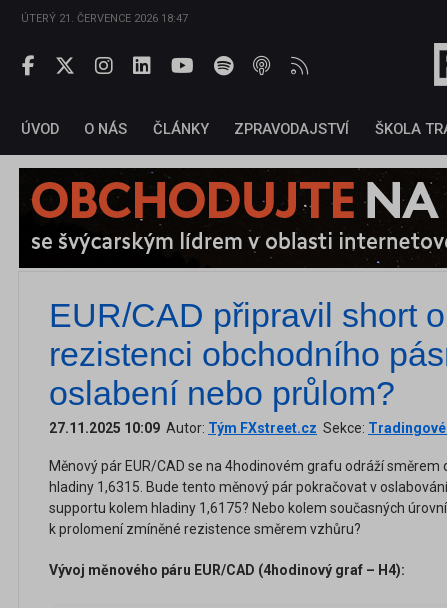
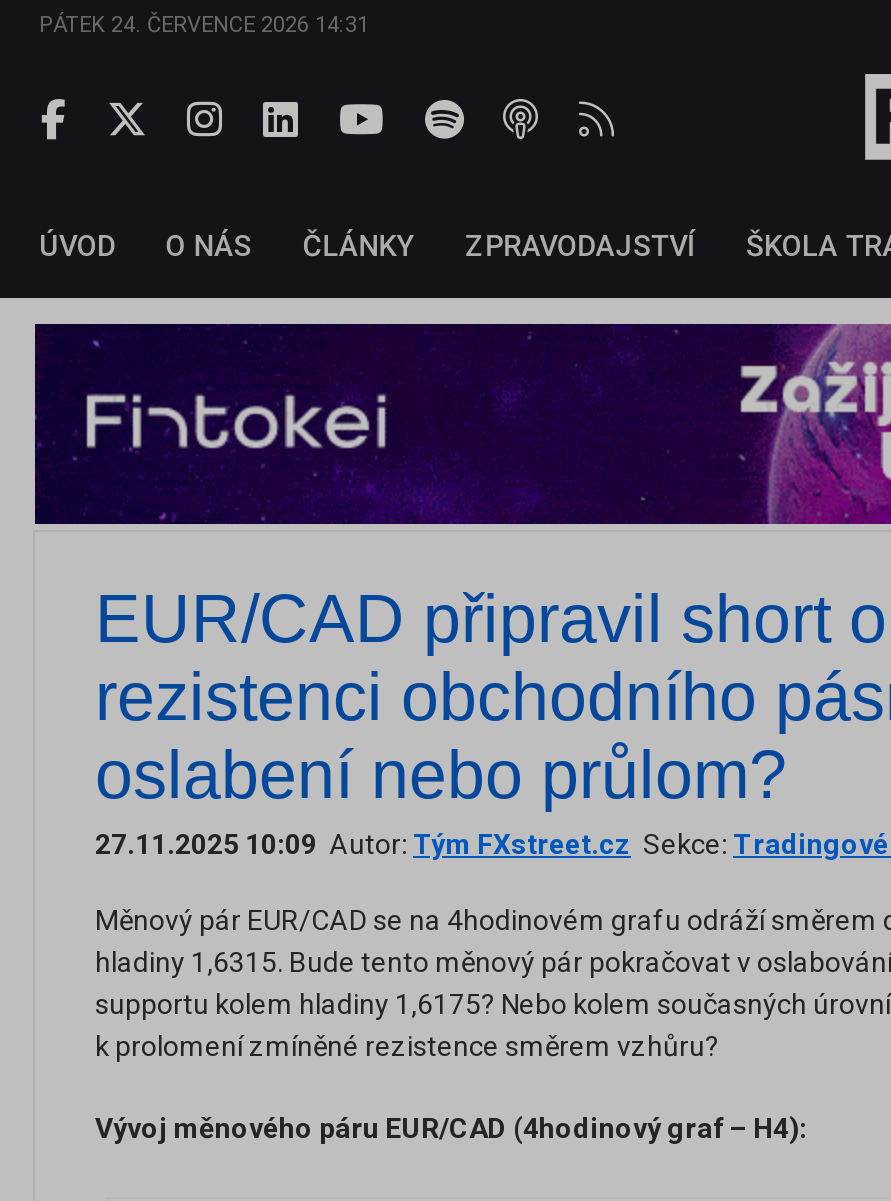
[21,12,188,25] ÚTERÝ 21. ČERVENCE 2026 18:47 -> [39,12,369,38] PÁTEK 24. ČERVENCE 2026 14:31
[19,167,444,269] [image] -> [33,322,885,526] [image]

